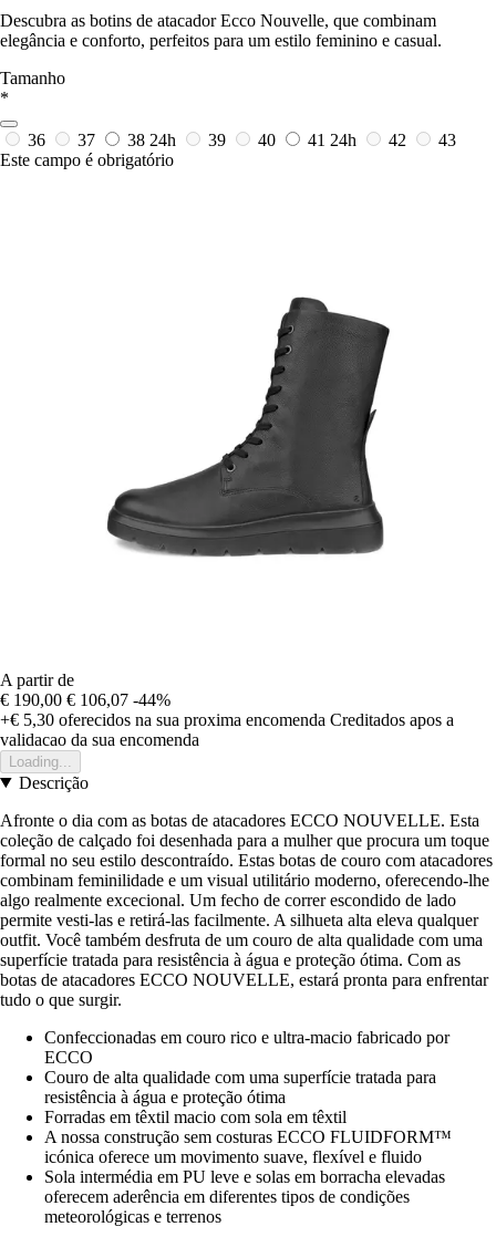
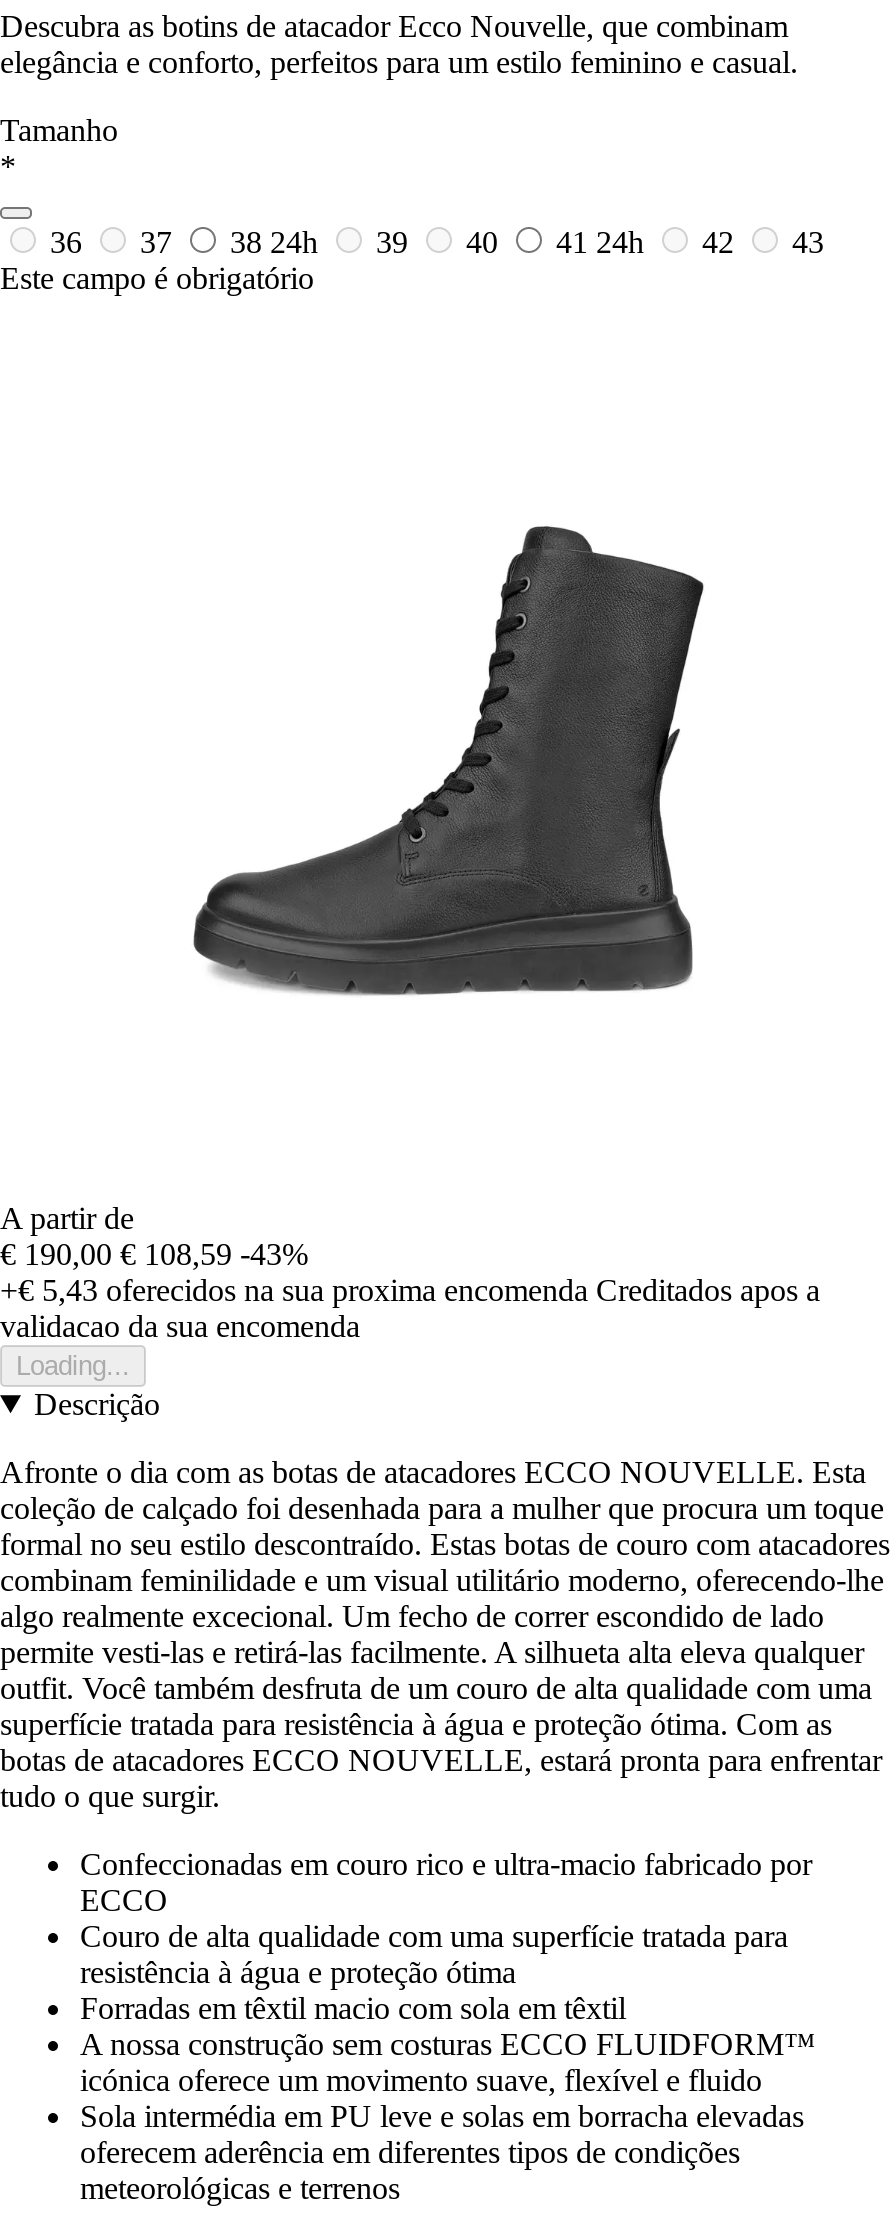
[0,690,170,709] € 190,00 € 106,07 -44% -> [0,1237,308,1271] € 190,00 € 108,59 -43%
[0,710,454,729] +€ 5,30 oferecidos na sua proxima encomenda Creditados apos a -> [0,1273,820,1307] +€ 5,43 oferecidos na sua proxima encomenda Creditados apos a

